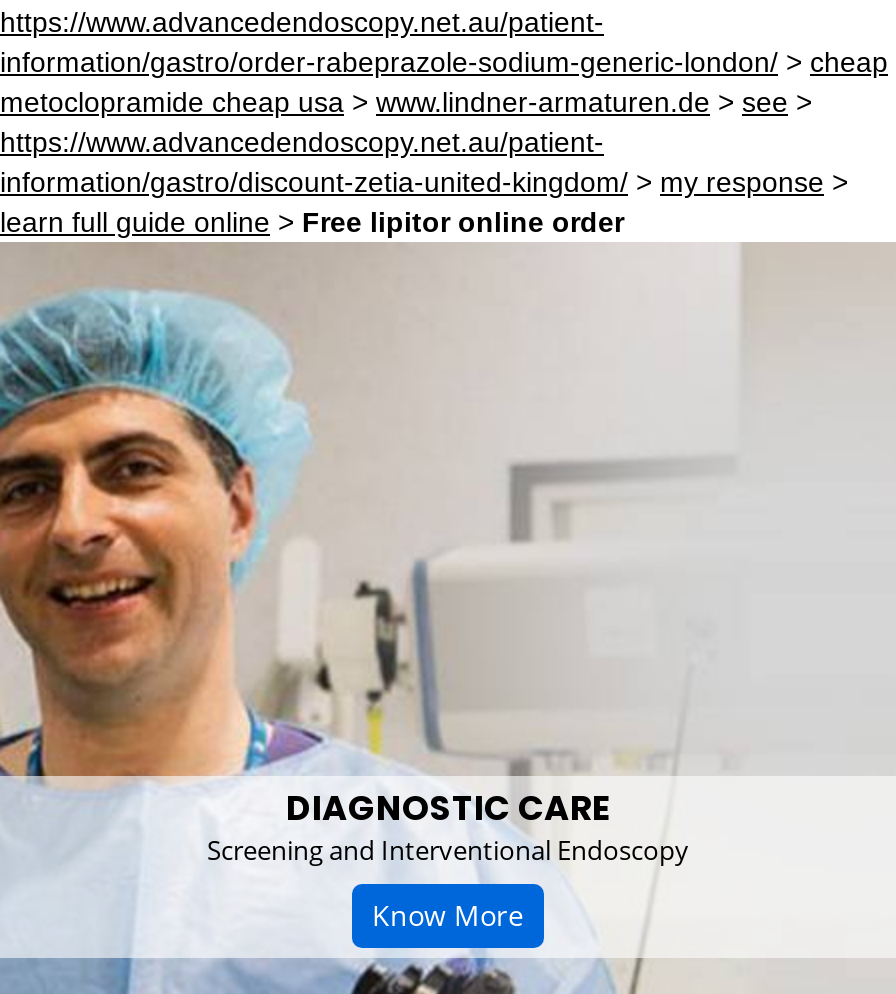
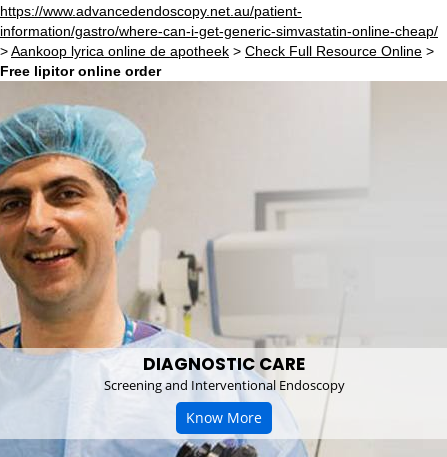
[0,46,888,238] information/gastro/order-rabeprazole-sodium-generic-london/ > cheap | metoclopramide cheap usa > www.lindner-armaturen.de > see > | https://www.advancedendoscopy.net.au/patient- | information/gastro/discount-zetia-united-kingdom/ > my response > | learn full guide online > Free lipitor online order -> [0,23,438,79] information/gastro/where-can-i-get-generic-simvastatin-online-cheap/ | > Aankoop lyrica online de apotheek > Check Full Resource Online > | Free lipitor online order

